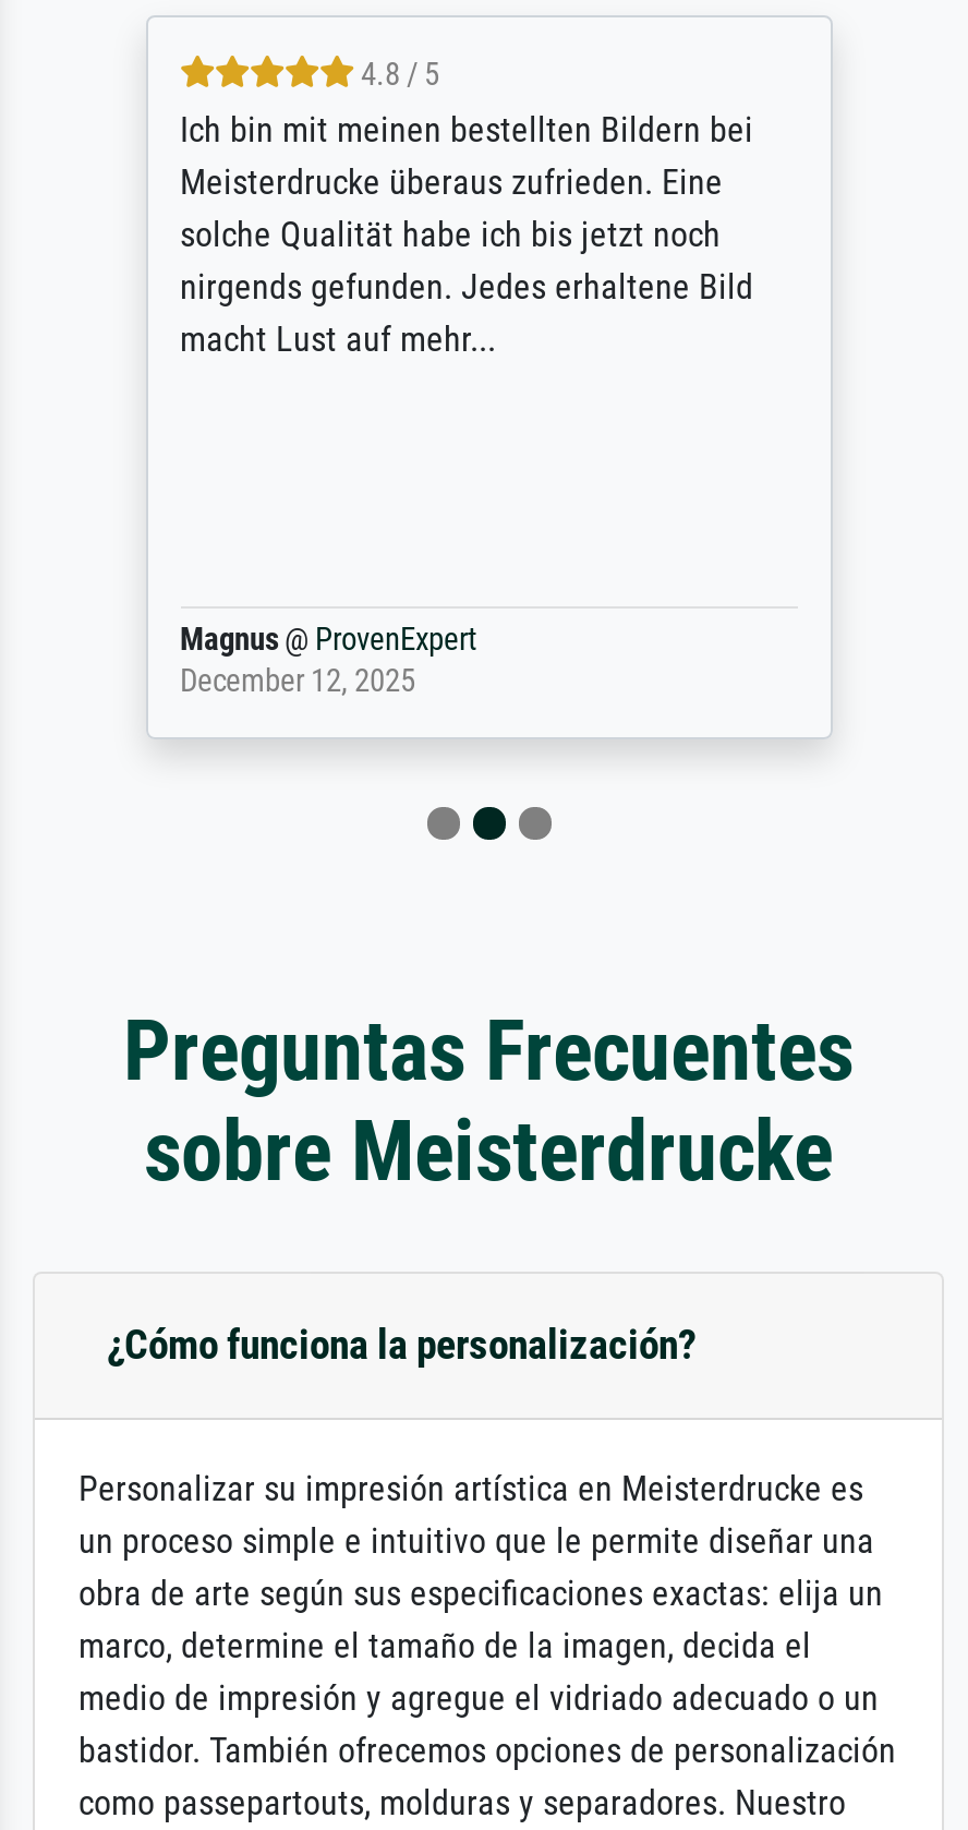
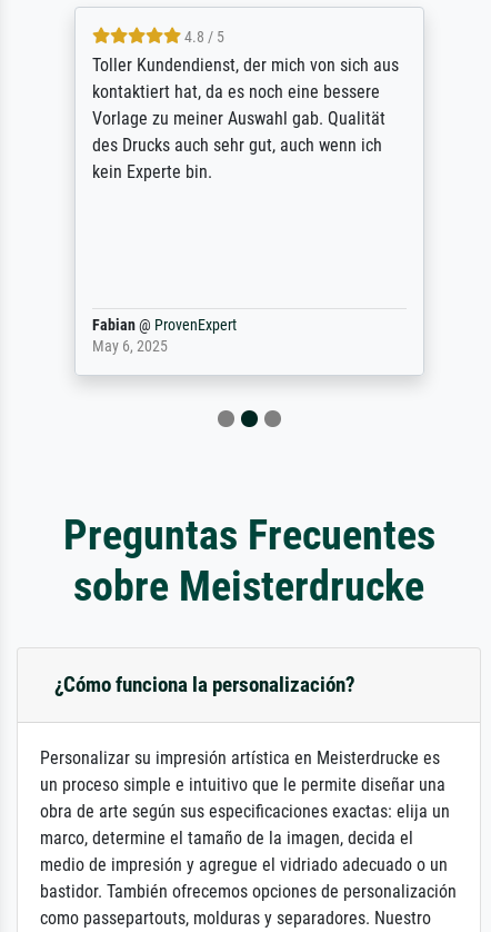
[180,109,753,359] Ich bin mit meinen bestellten Bildern bei | Meisterdrucke überaus zufrieden. Eine | solche Qualität habe ich bis jetzt noch | nirgends gefunden. Jedes erhaltene Bild | macht Lust auf mehr... -> [92,54,398,182] Toller Kundendienst, der mich von sich aus | kontaktiert hat, da es noch eine bessere | Vorlage zu meiner Auswahl gab. Qualität | des Drucks auch sehr gut, auch wenn ich | kein Experte bin.
[180,621,476,700] Magnus @ ProvenExpert | December 12, 2025 -> [92,316,236,356] Fabian @ ProvenExpert | May 6, 2025

